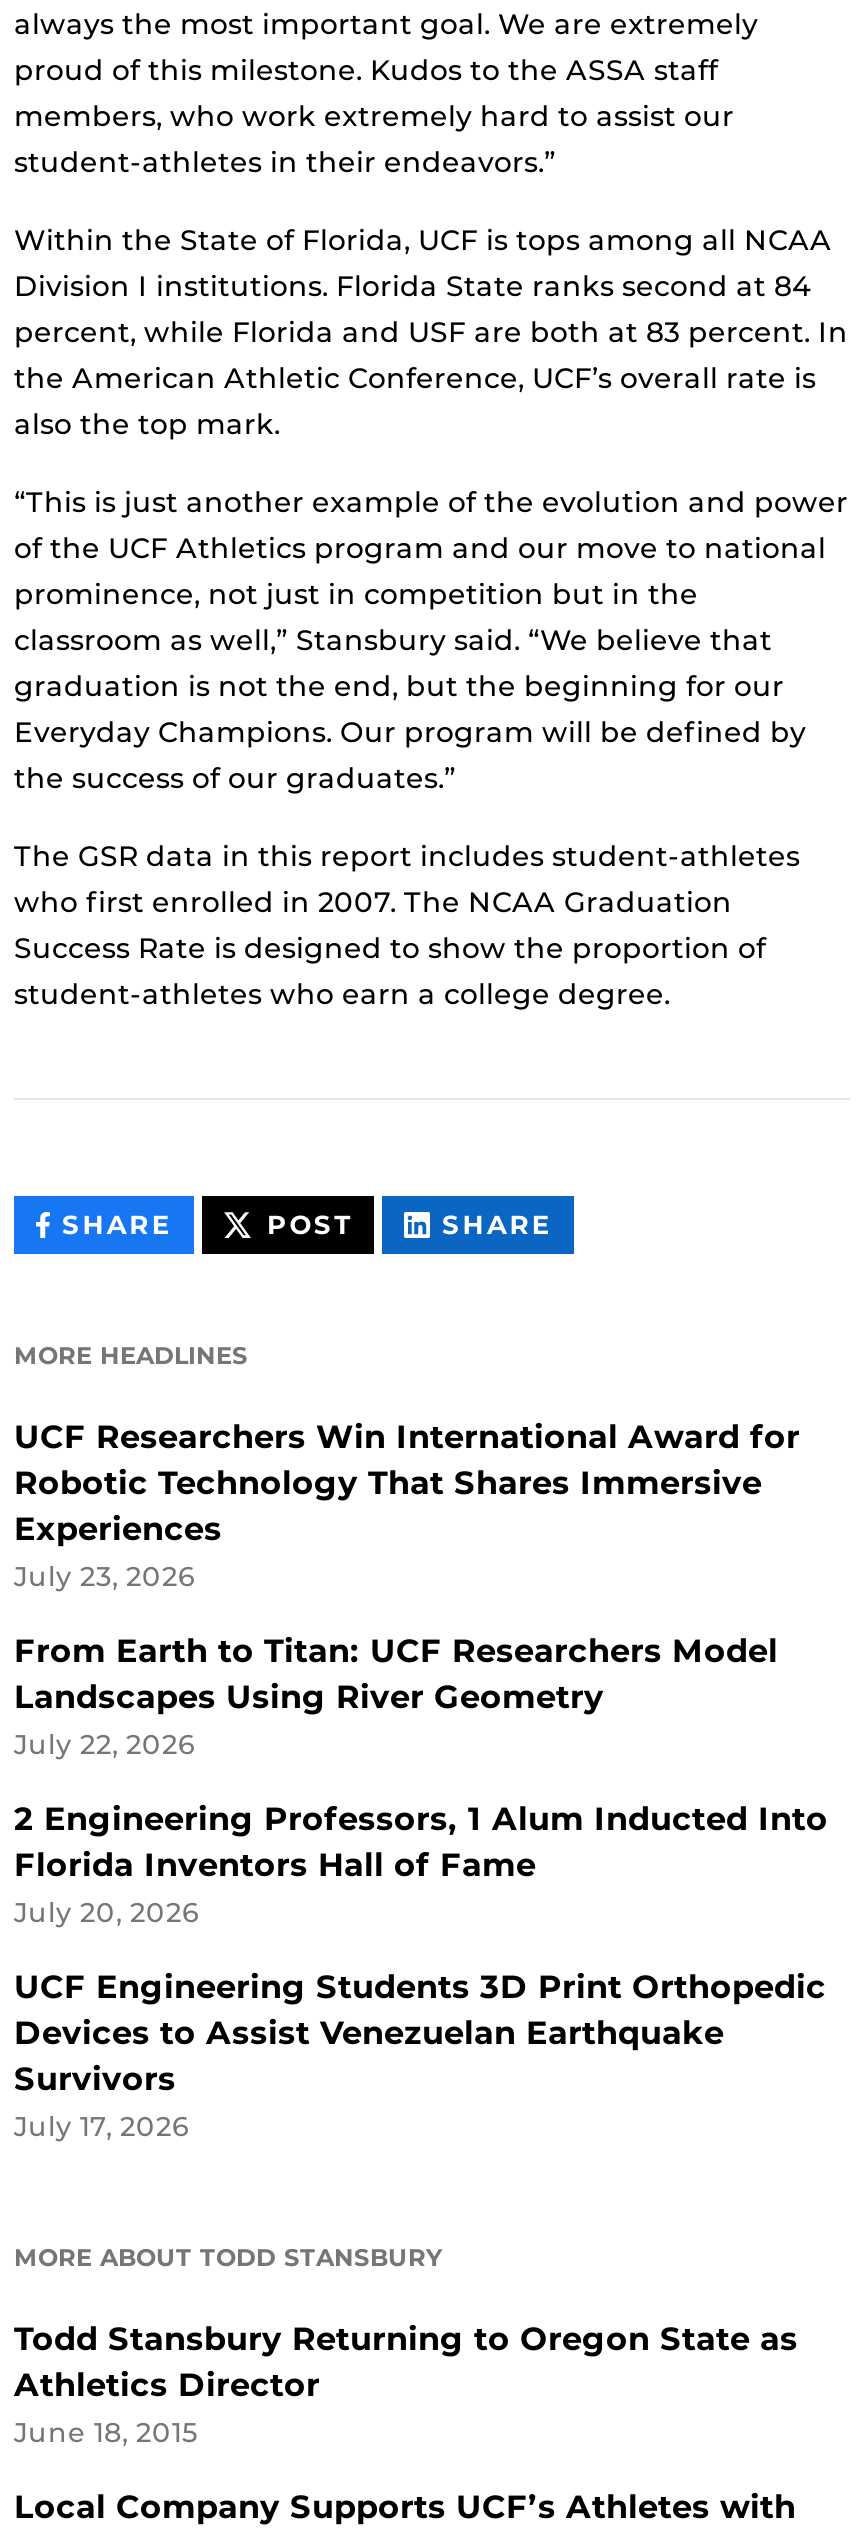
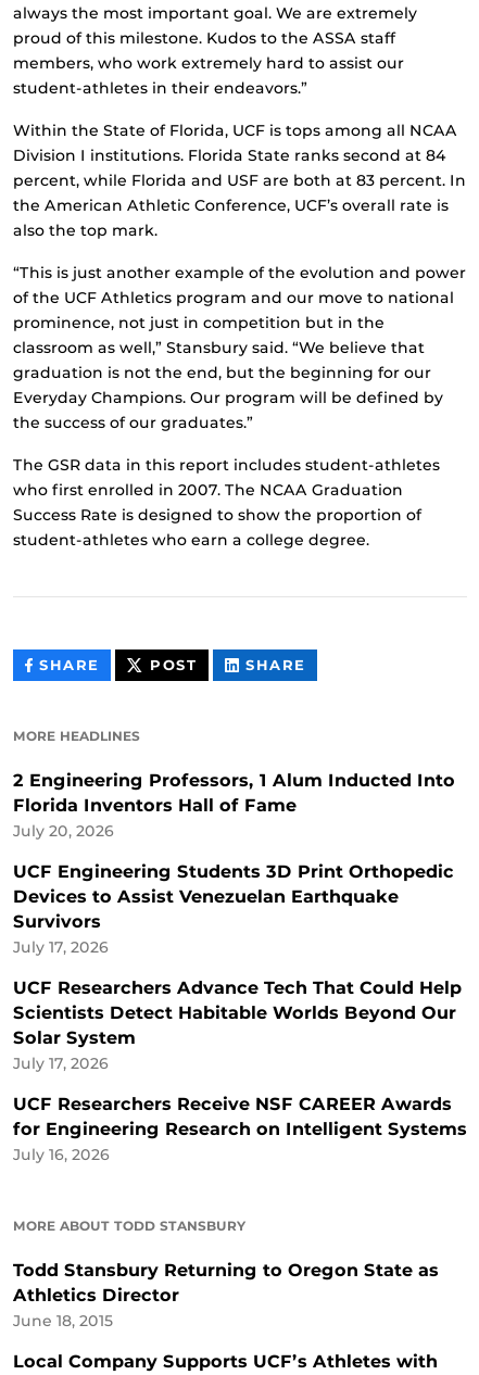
[14,1418,800,1760] UCF Researchers Win International Award for | Robotic Technology That Shares Immersive | Experiences | July 23, 2026 | From Earth to Titan: UCF Researchers Model | Landscapes Using River Geometry | July 22, 2026 -> none
moved [14,1800,828,2142] -> [13,770,455,956]: 2 Engineering Professors, 1 Alum Inducted Into | Florida Inventors Hall of Fame | July 20, 2026 | UCF Engineering Students 3D Print Orthopedic | Devices to Assist Venezuelan Earthquake | Survivors | July 17, 2026
none -> [13,978,467,1163] UCF Researchers Advance Tech That Could Help | Scientists Detect Habitable Worlds Beyond Our | Solar System | July 17, 2026 | UCF Researchers Receive NSF CAREER Awards | for Engineering Research on Intelligent Systems | July 16, 2026

